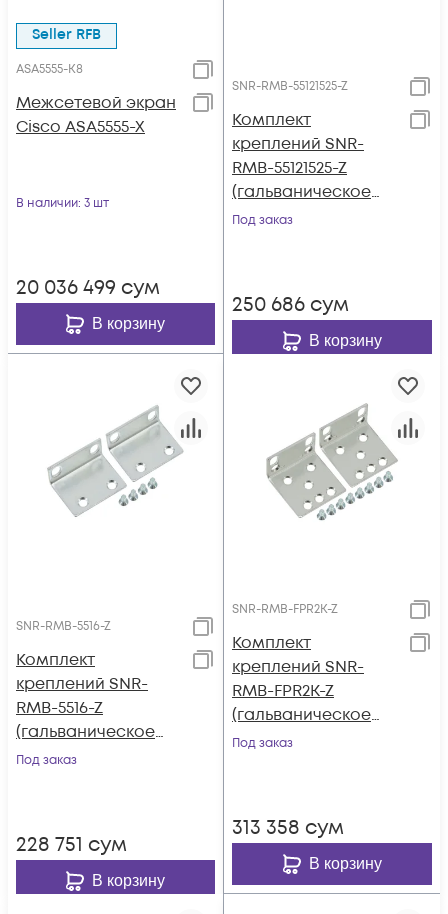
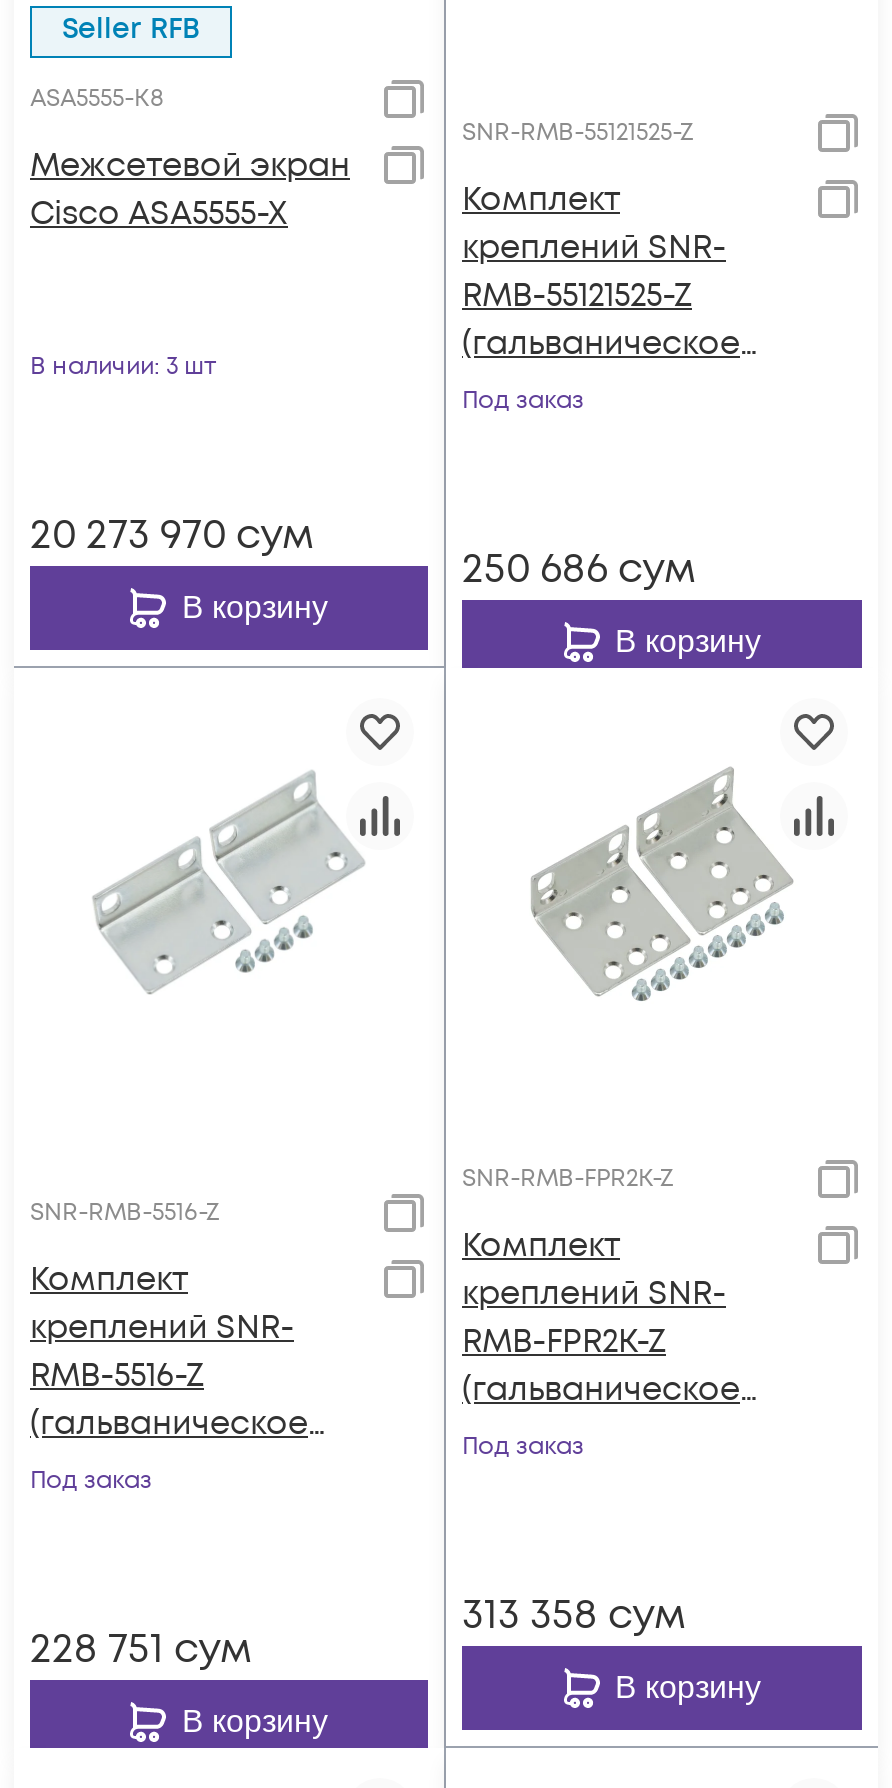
[16,274,160,302] 20 036 499 сум -> [30,508,314,564] 20 273 970 сум

